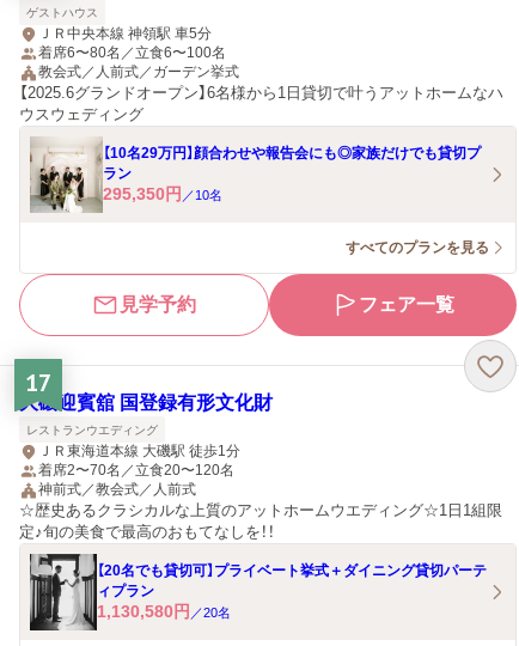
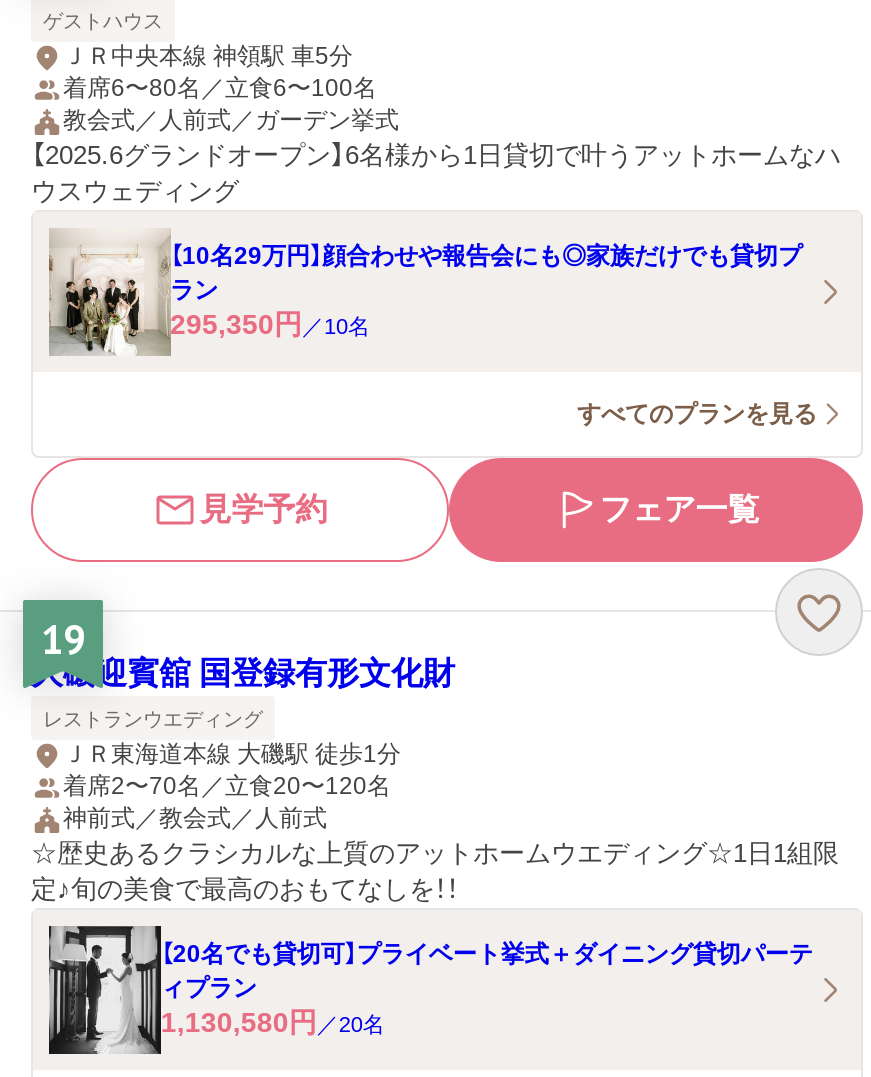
[25,367,51,398] 17 -> [41,614,85,666] 19

